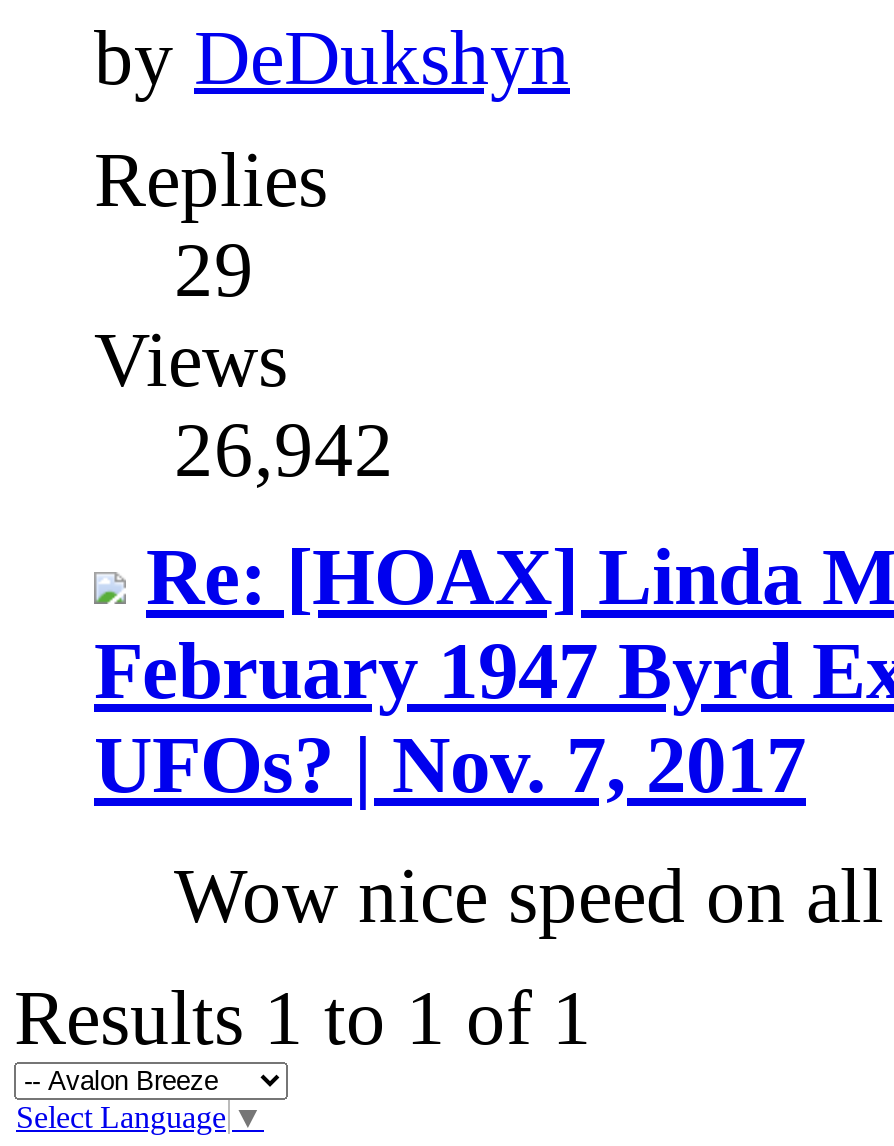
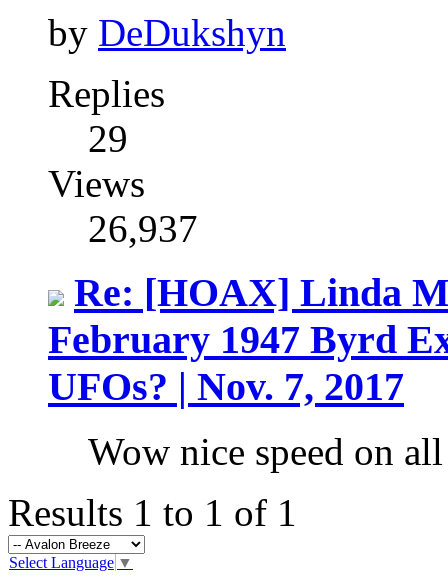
[174,405,394,491] 26,942 -> [88,206,198,249] 26,937

